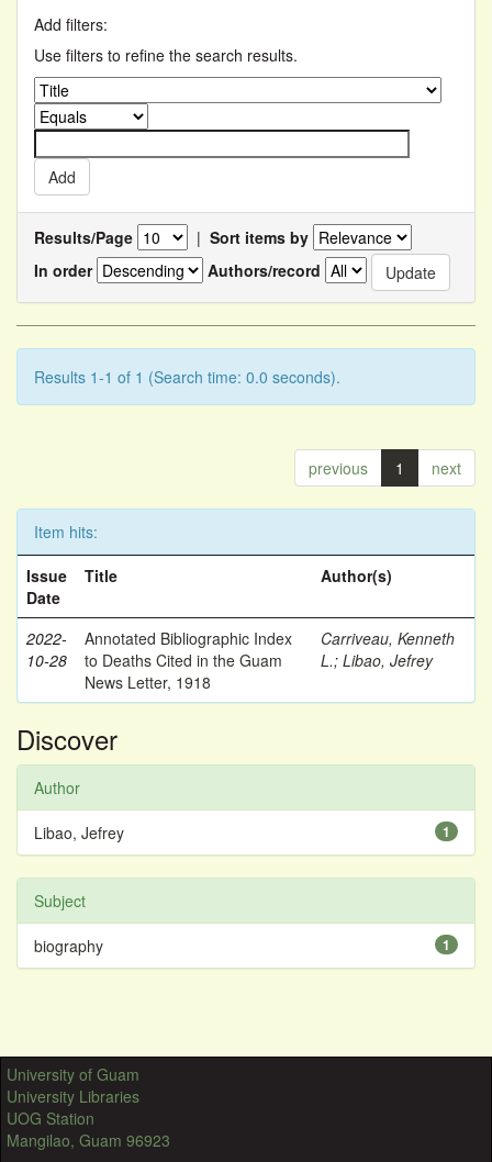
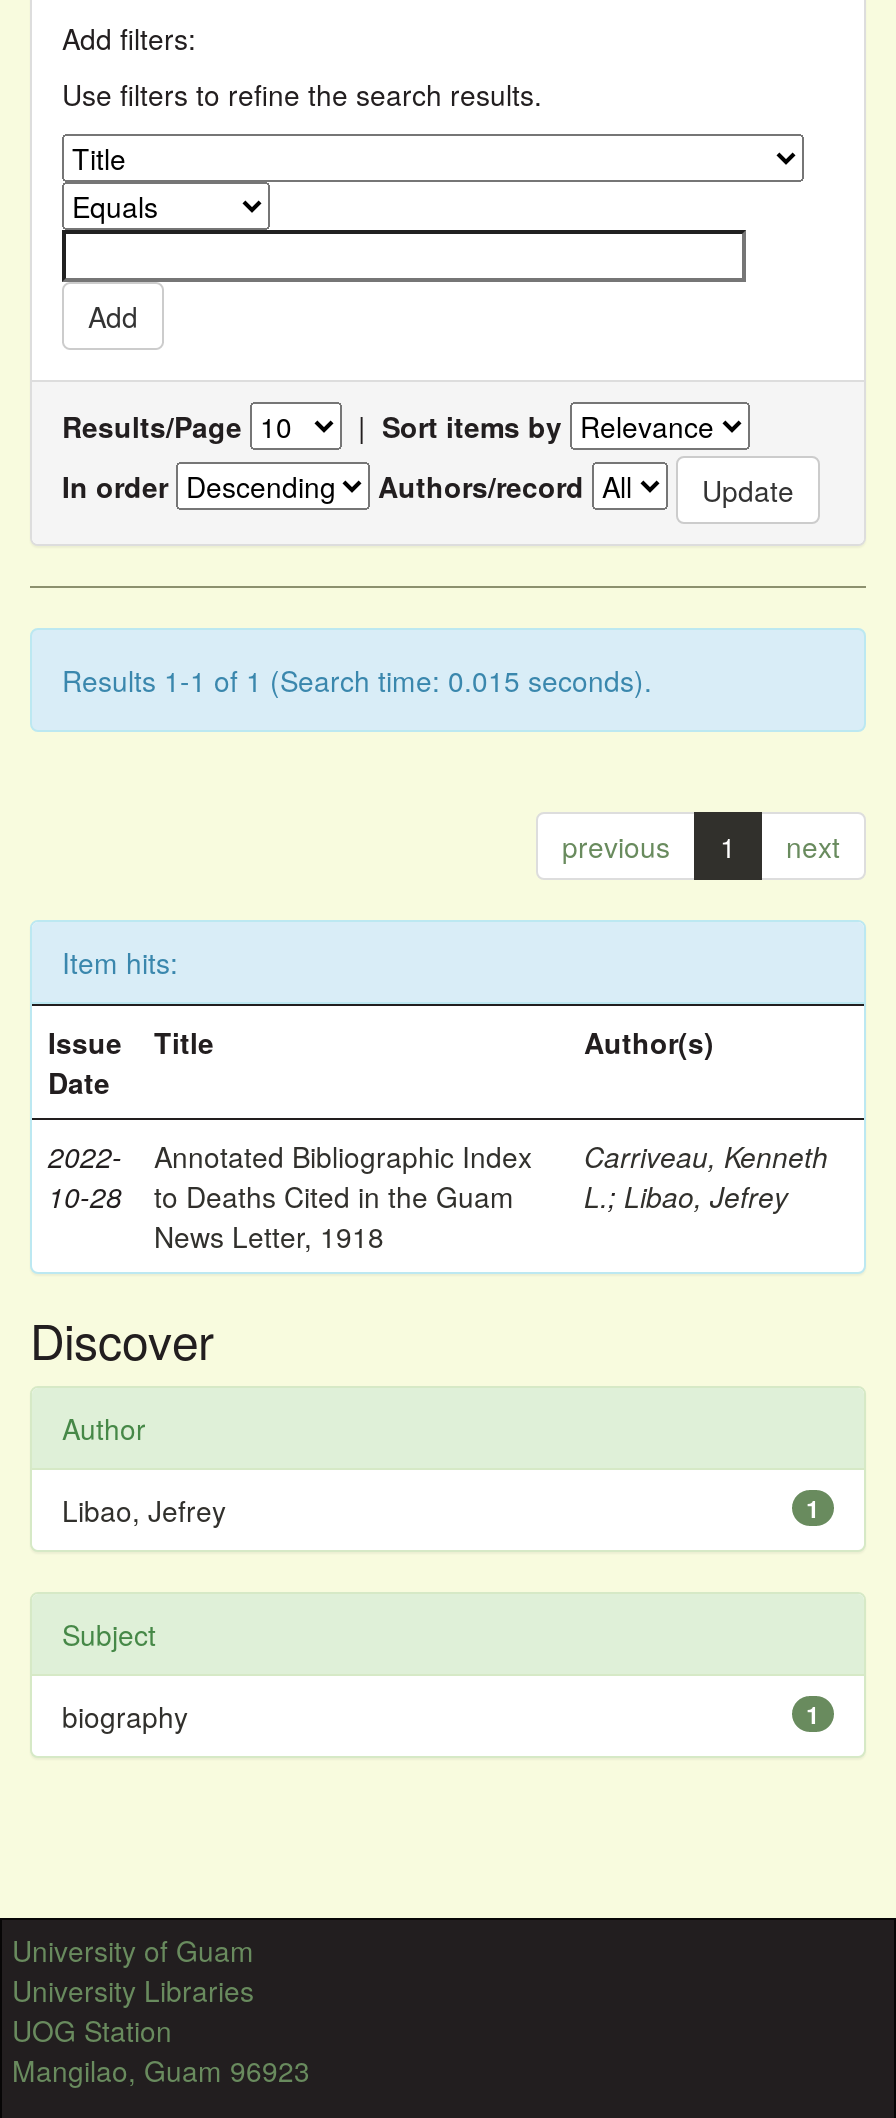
[34,366,340,388] Results 1-1 of 1 (Search time: 0.0 seconds). -> [62,660,652,700] Results 1-1 of 1 (Search time: 0.015 seconds).

